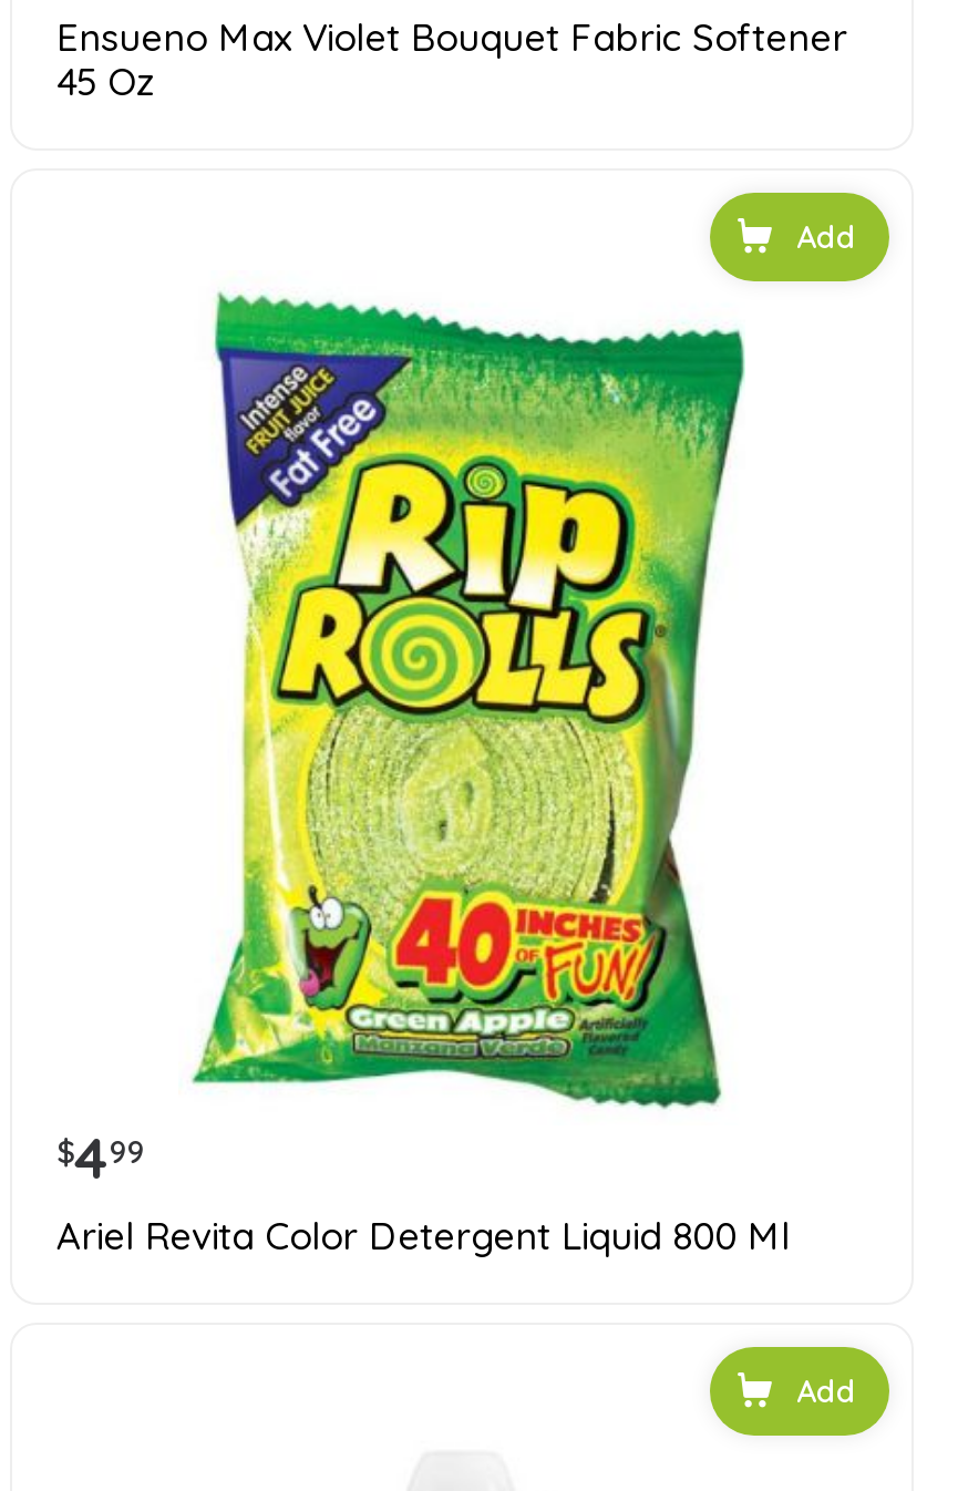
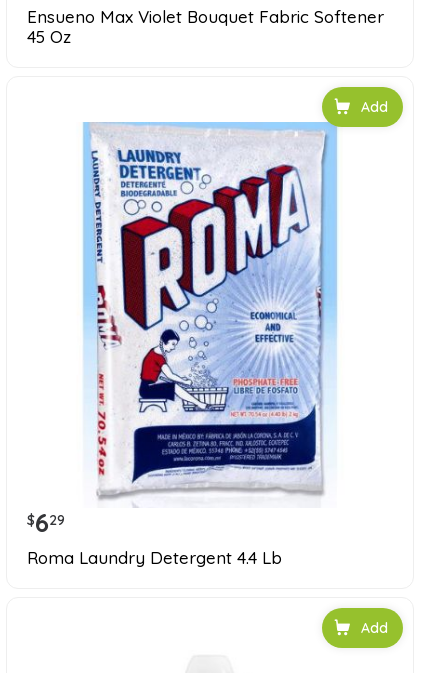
[56,270,790,1258] [image] | $499 | Ariel Revita Color Detergent Liquid 800 Ml -> [27,121,338,568] [image] | $629 | Roma Laundry Detergent 4.4 Lb

